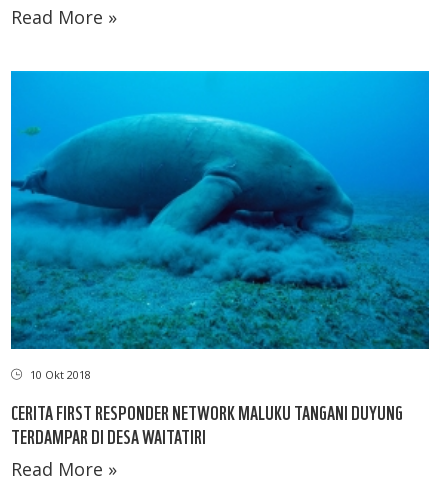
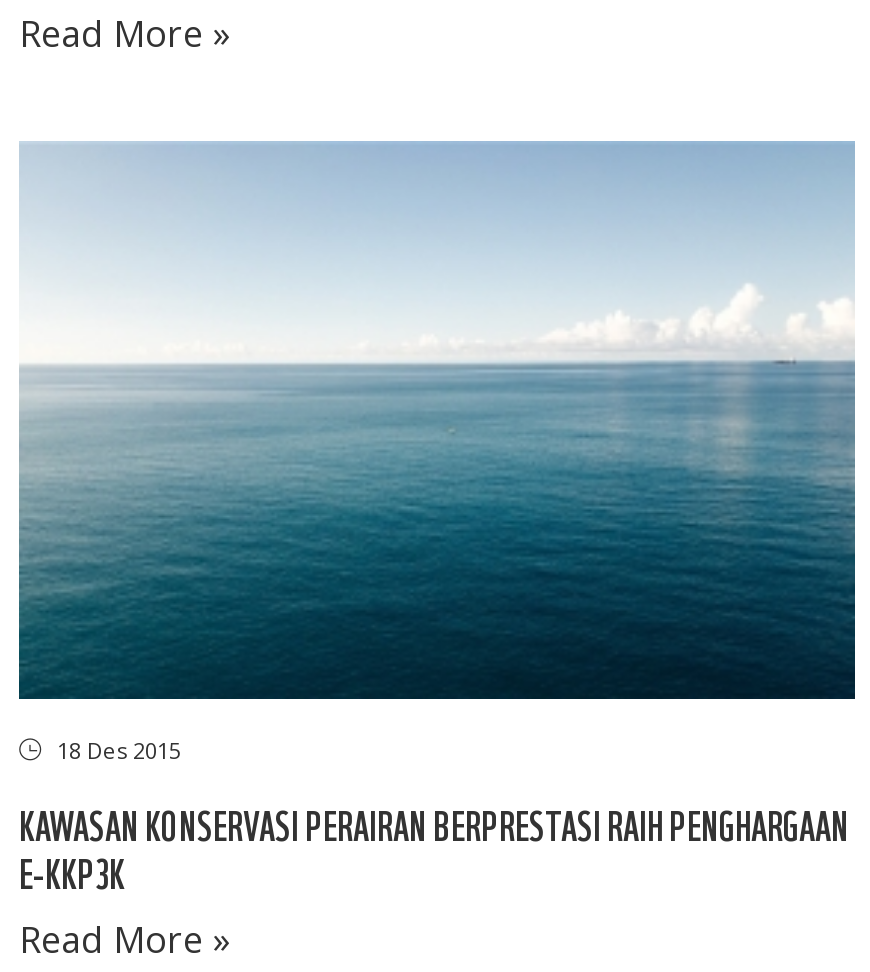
[10,70,430,382] [image] | 10 Okt 2018 -> [19,142,855,765] [image] | 18 Des 2015
[11,399,403,448] CERITA FIRST RESPONDER NETWORK MALUKU TANGANI DUYUNG | TERDAMPAR DI DESA WAITATIRI -> [19,799,849,897] KAWASAN KONSERVASI PERAIRAN BERPRESTASI RAIH PENGHARGAAN | E-KKP3K

